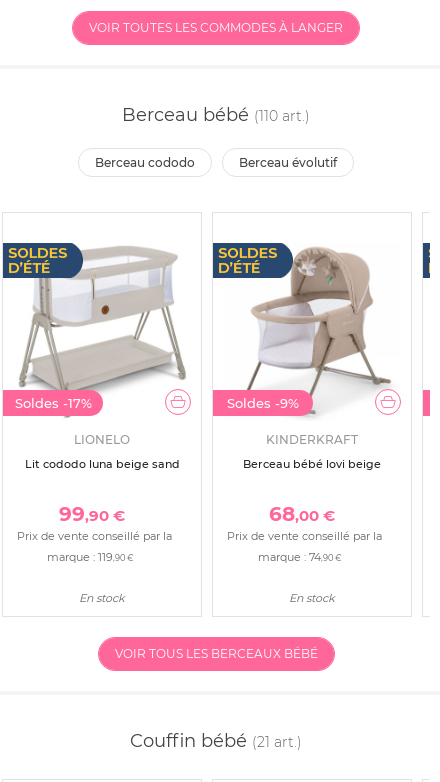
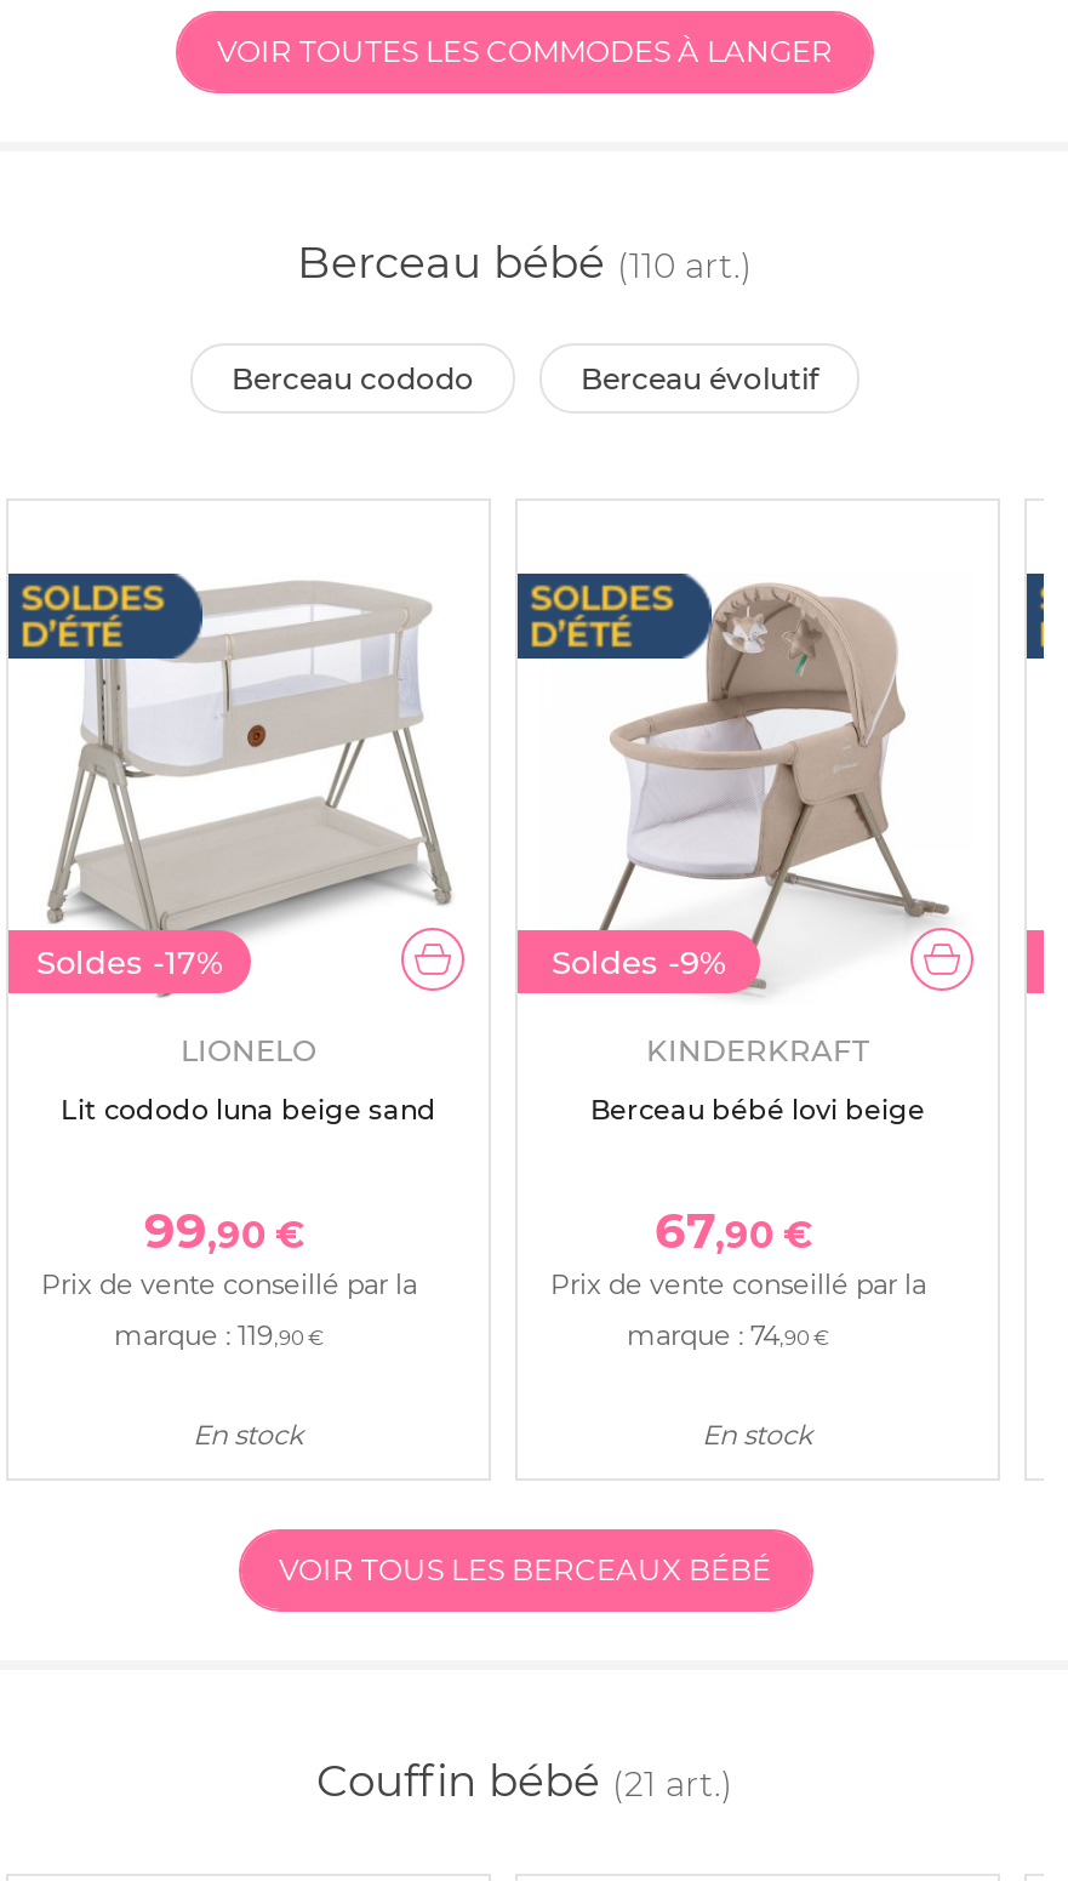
[269,502,335,526] 68,00 € -> [655,1203,812,1261] 67,90 €

